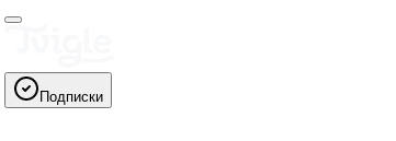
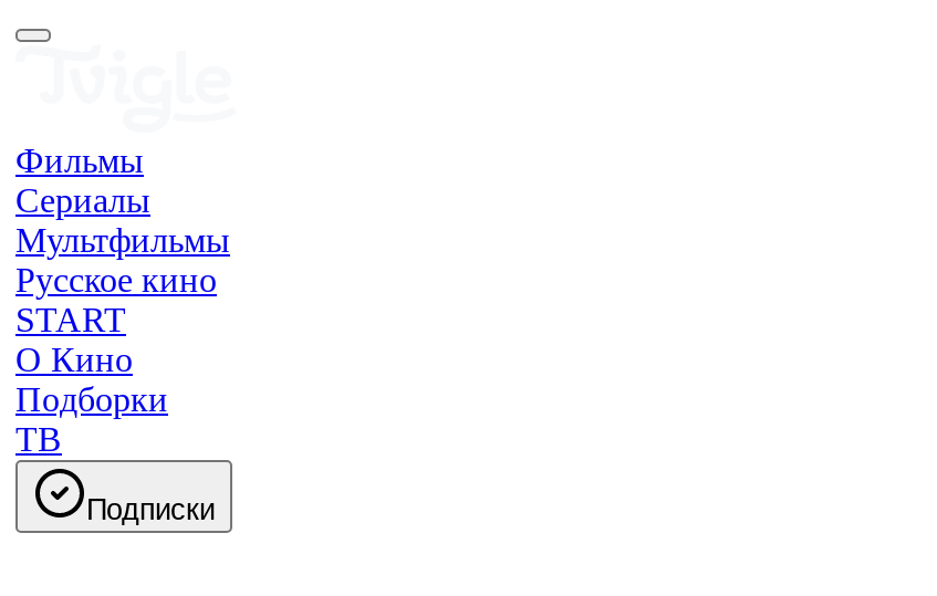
none -> [15,142,230,458] Фильмы | Сериалы | Мультфильмы | Русское кино | START | О Кино | Подборки | ТВ

